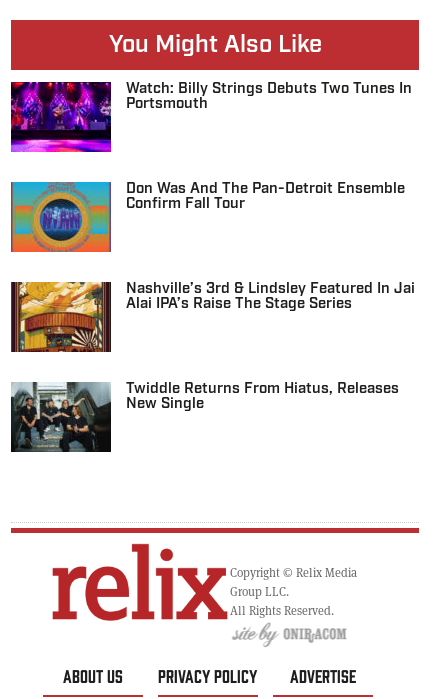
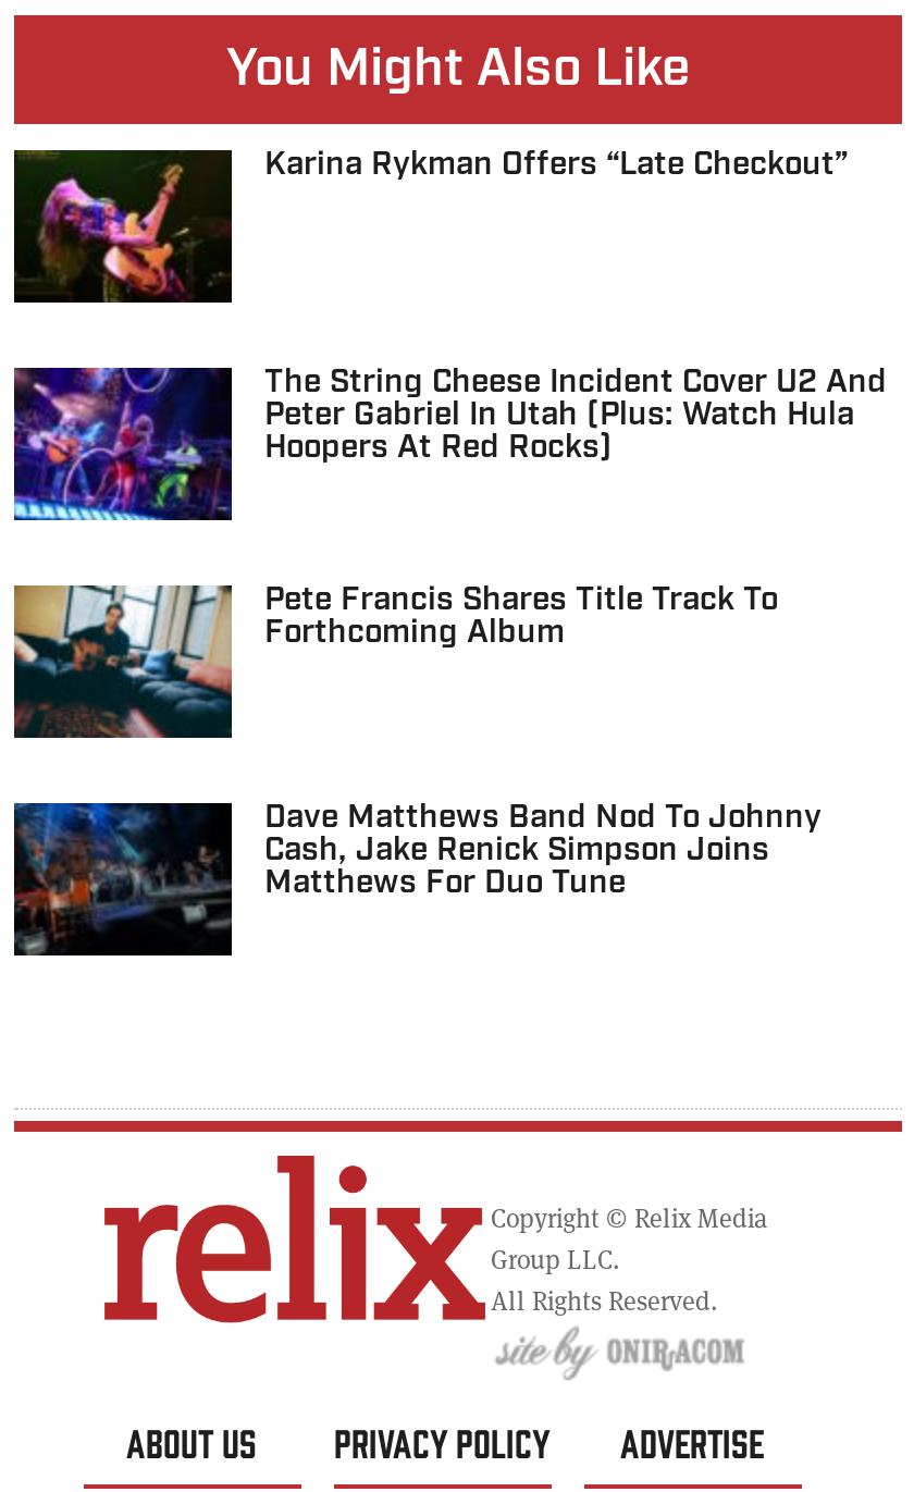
[10,79,412,153] [image] | Watch: Billy Strings Debuts Two Tunes In | Portsmouth -> [12,143,848,305] [image] | Karina Rykman Offers “Late Checkout”
[10,179,405,253] [image] | Don Was And The Pan-Detroit Ensemble | Confirm Fall Tour -> [12,360,887,522] [image] | The String Cheese Incident Cover U2 And | Peter Gabriel In Utah (Plus: Watch Hula | Hoopers At Red Rocks)
[10,279,415,353] [image] | Nashville’s 3rd & Lindsley Featured In Jai | Alai IPA’s Raise The Stage Series -> [12,578,778,740] [image] | Pete Francis Shares Title Track To | Forthcoming Album
[11,379,399,453] [image] | Twiddle Returns From Hiatus, Releases | New Single -> [12,796,822,958] [image] | Dave Matthews Band Nod To Johnny | Cash, Jake Renick Simpson Joins | Matthews For Duo Tune

